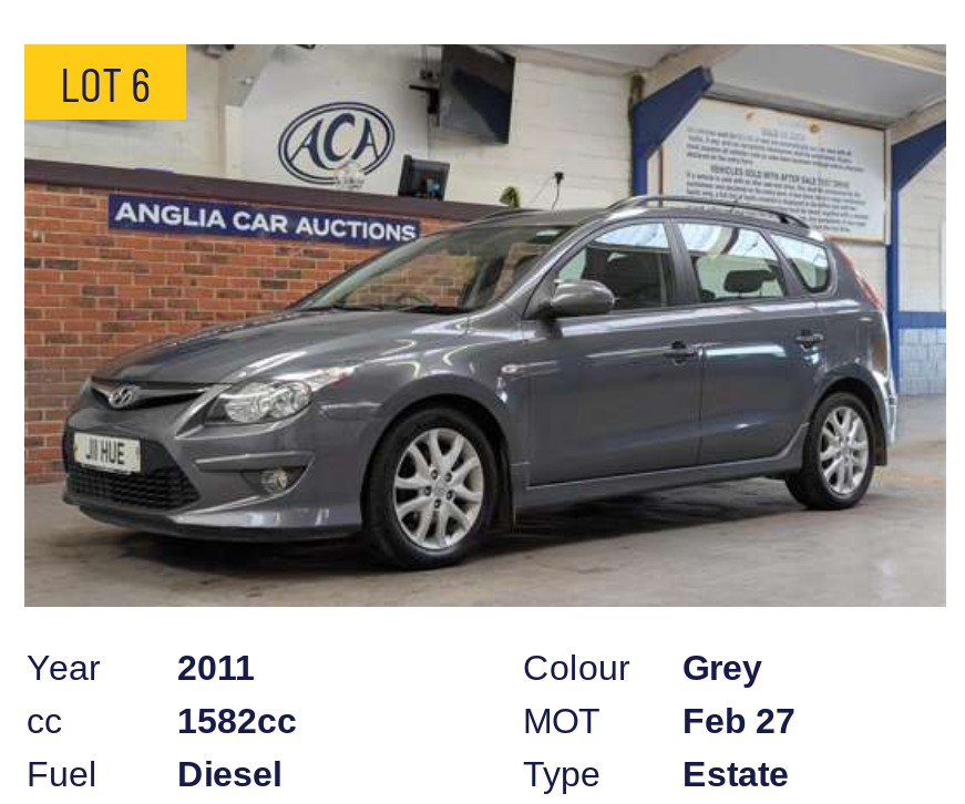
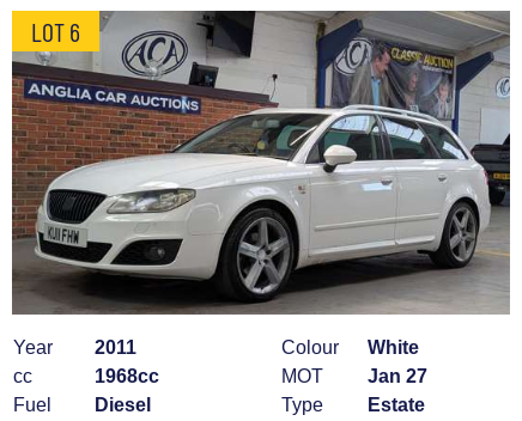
[24,44,948,687] [image] | Grey -> [12,11,511,358] [image] | White
[177,702,297,740] 1582cc -> [95,366,159,386] 1968cc
[682,702,795,740] Feb 27 -> [368,366,427,386] Jan 27

